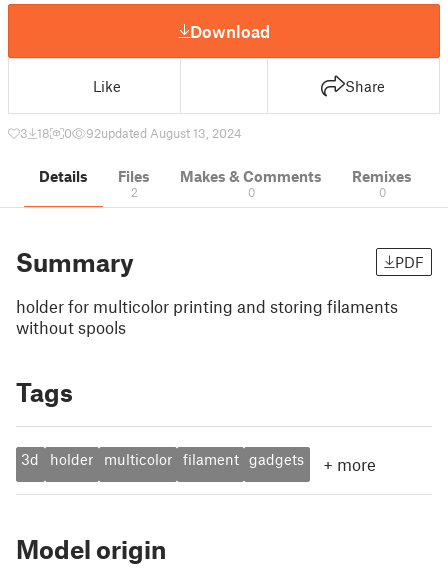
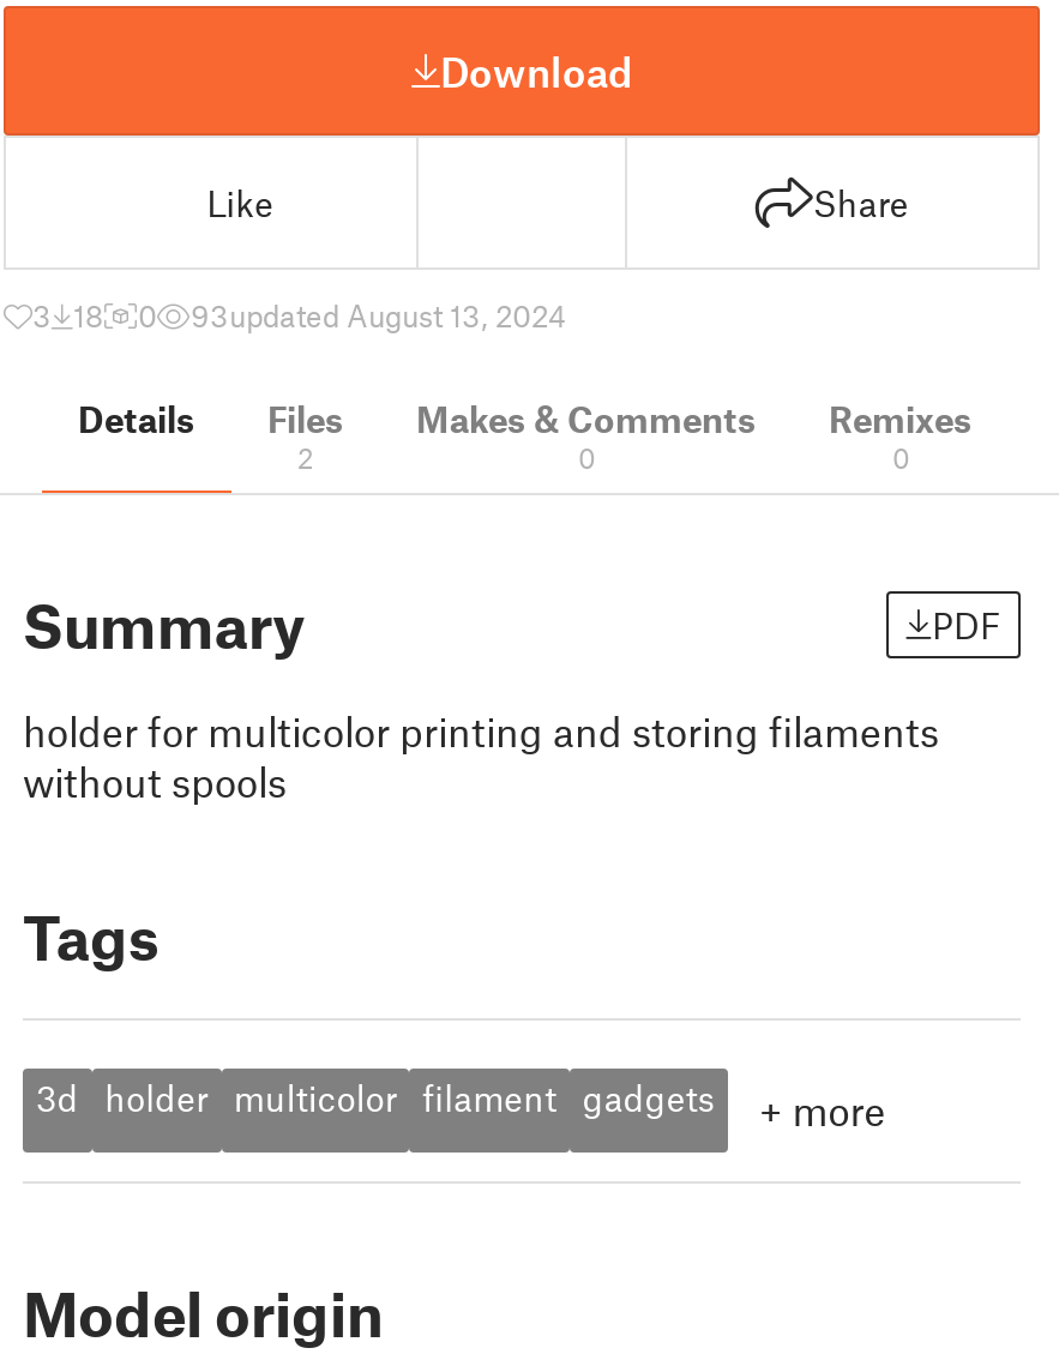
[86,125,242,141] 92updated August 13, 2024 -> [191,296,567,335] 93updated August 13, 2024

